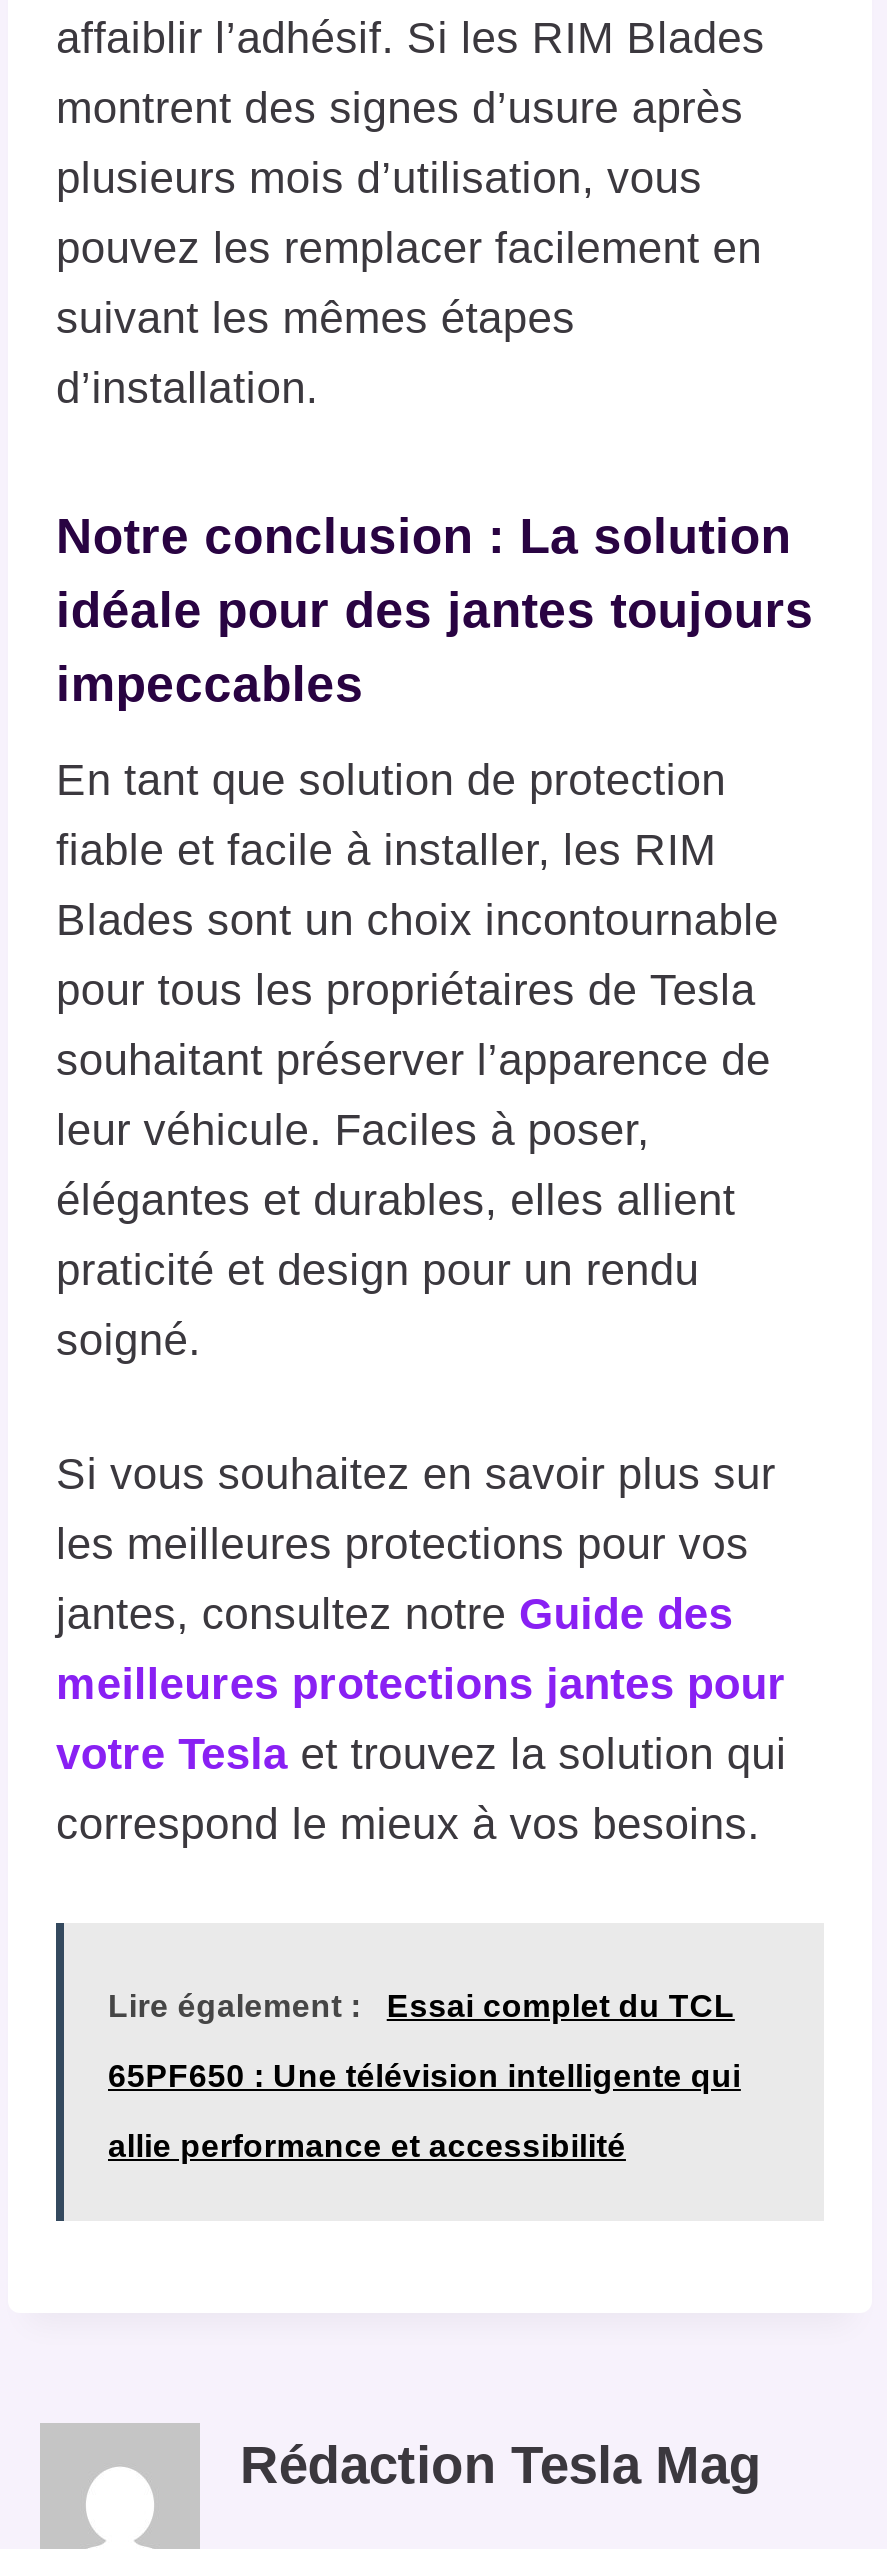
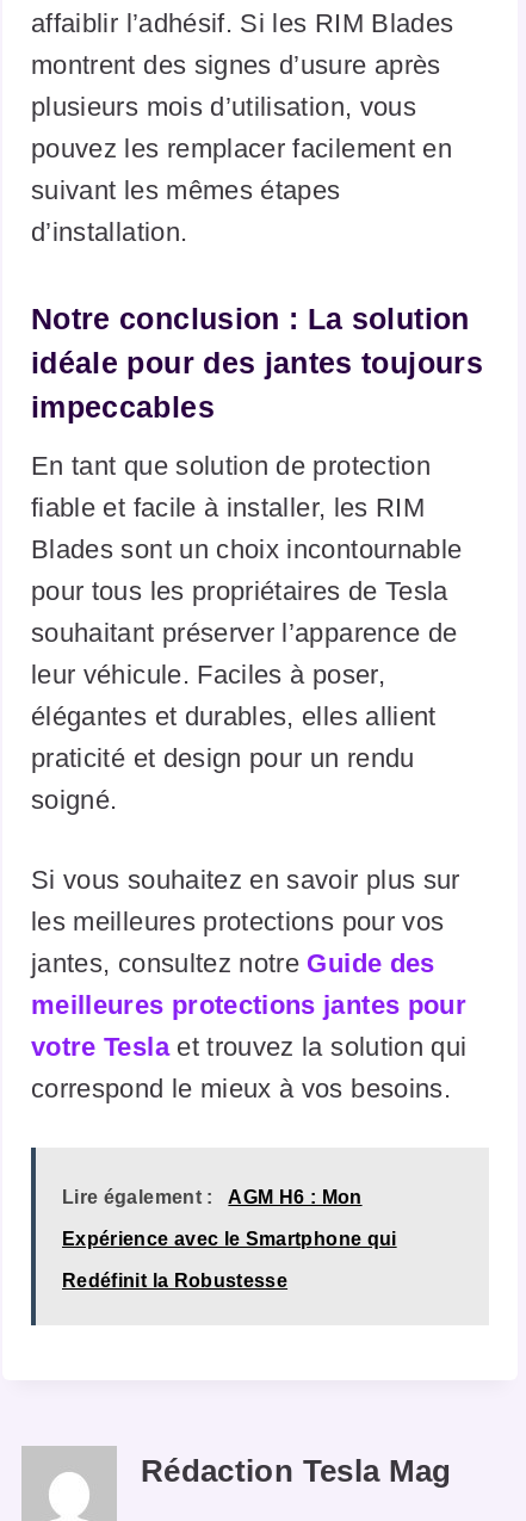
[387,1989,735,2023] Essai complet du TCL -> [228,1187,362,1207] AGM H6 : Mon
[108,2059,741,2093] 65PF650 : Une télévision intelligente qui -> [62,1228,397,1249] Expérience avec le Smartphone qui
[108,2129,626,2163] allie performance et accessibilité -> [62,1270,288,1291] Redéfinit la Robustesse

